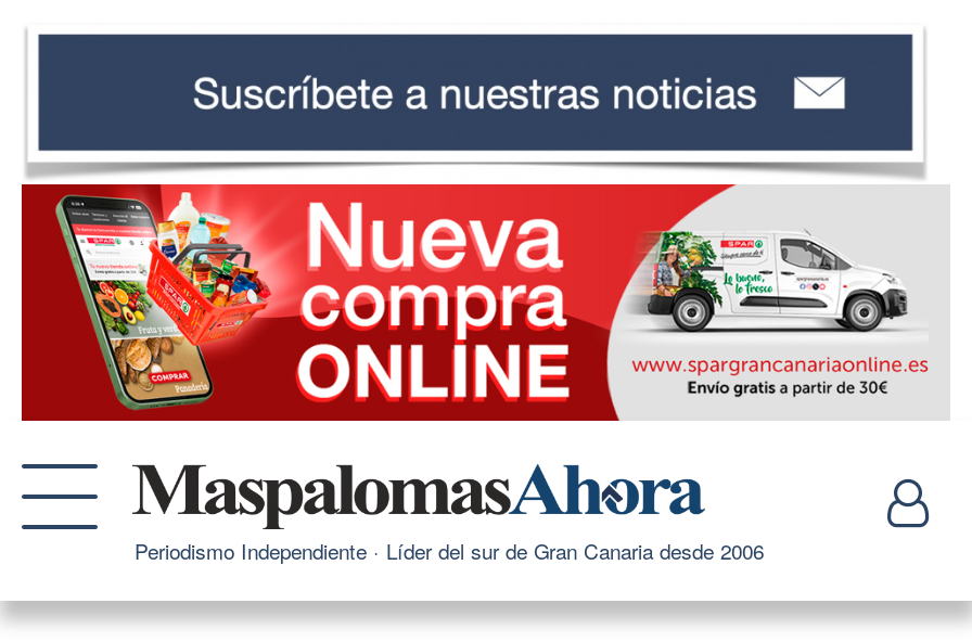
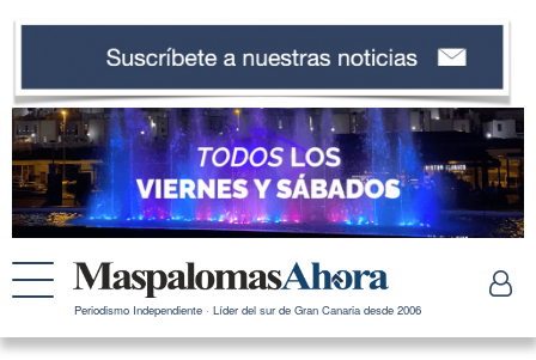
[20,182,950,423] [image] -> [11,106,525,239] [image]

